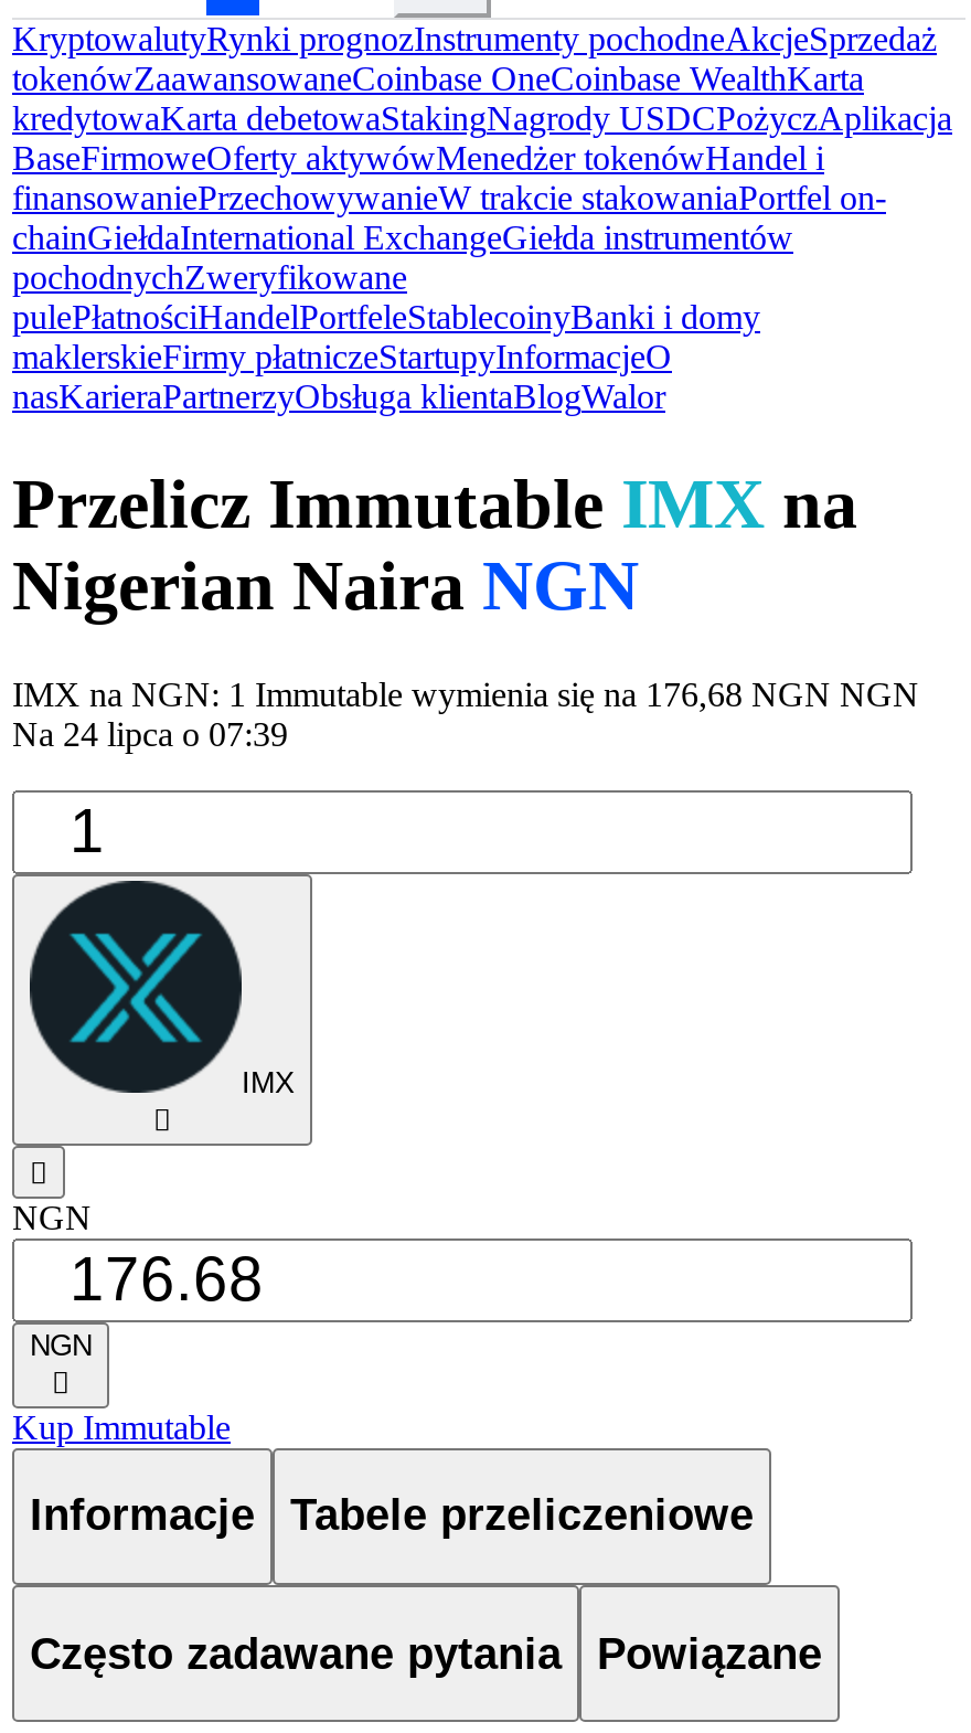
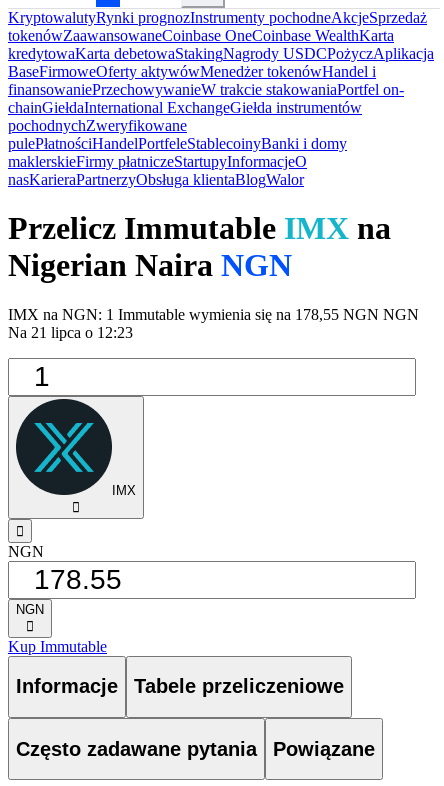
[12,675,919,713] IMX na NGN: 1 Immutable wymienia się na 176,68 NGN NGN -> [8,306,419,323] IMX na NGN: 1 Immutable wymienia się na 178,55 NGN NGN
[12,715,288,753] Na 24 lipca o 07:39 -> [8,324,133,341] Na 21 lipca o 12:23

